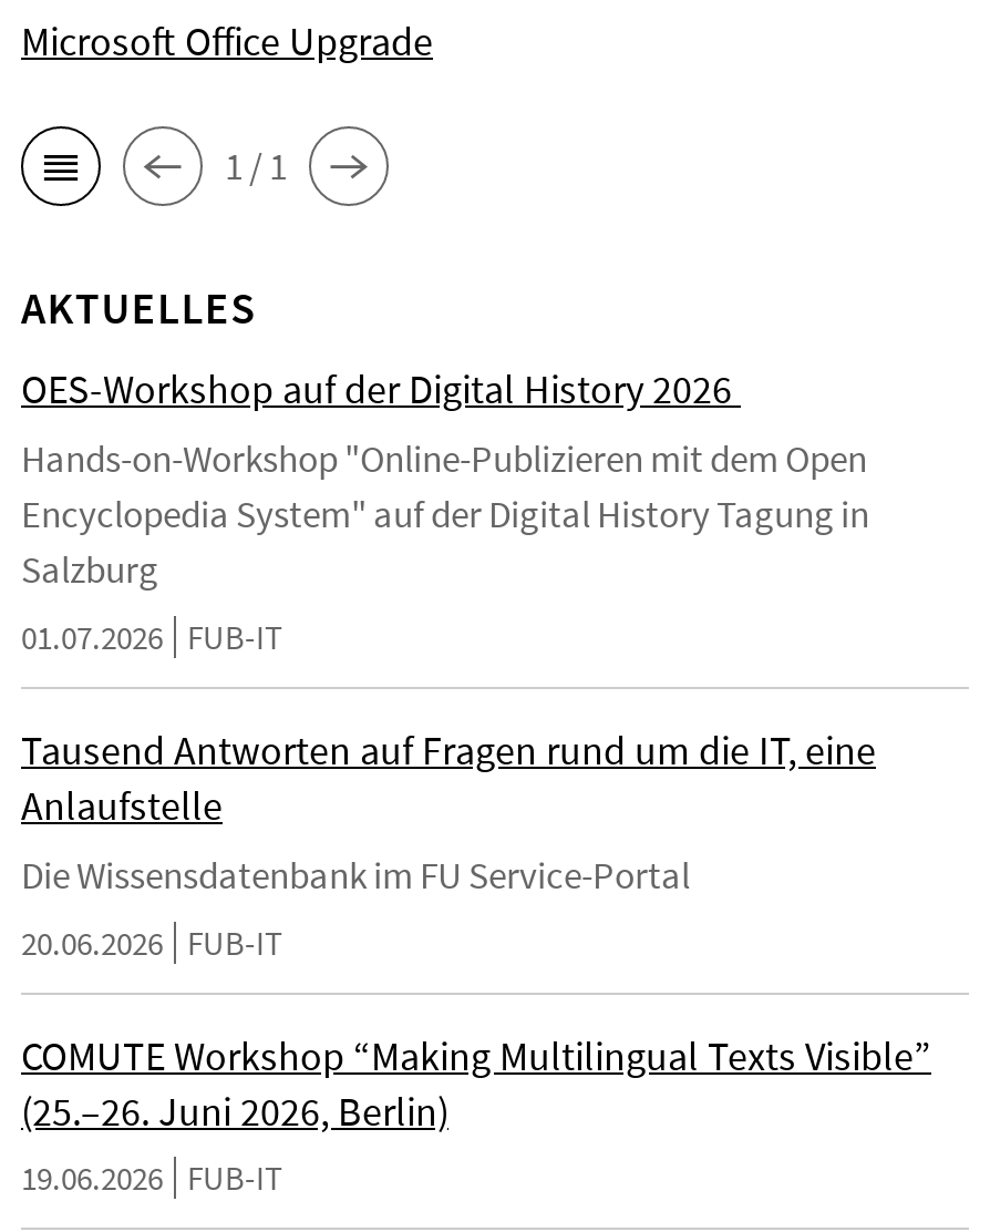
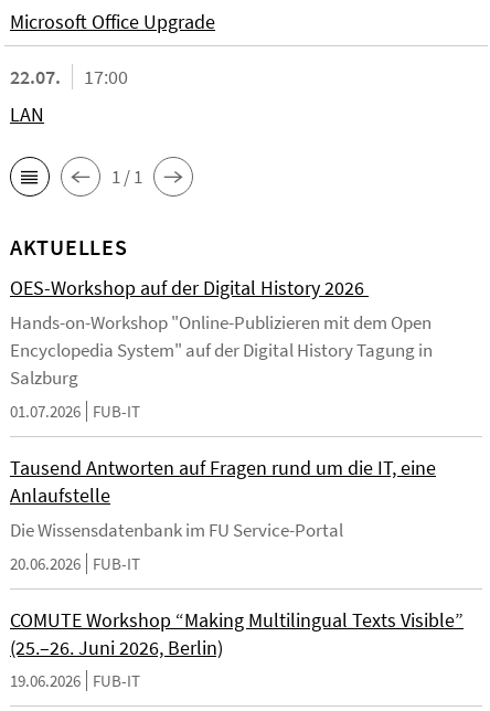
none -> [10,64,128,127] 22.07. | 17:00 | LAN

